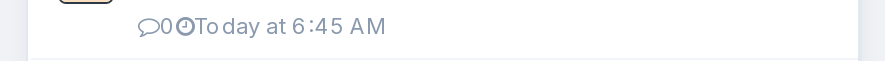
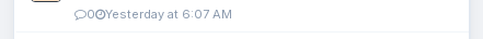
[194,12,386,40] Today at 6:45 AM -> [105,6,232,22] Yesterday at 6:07 AM

